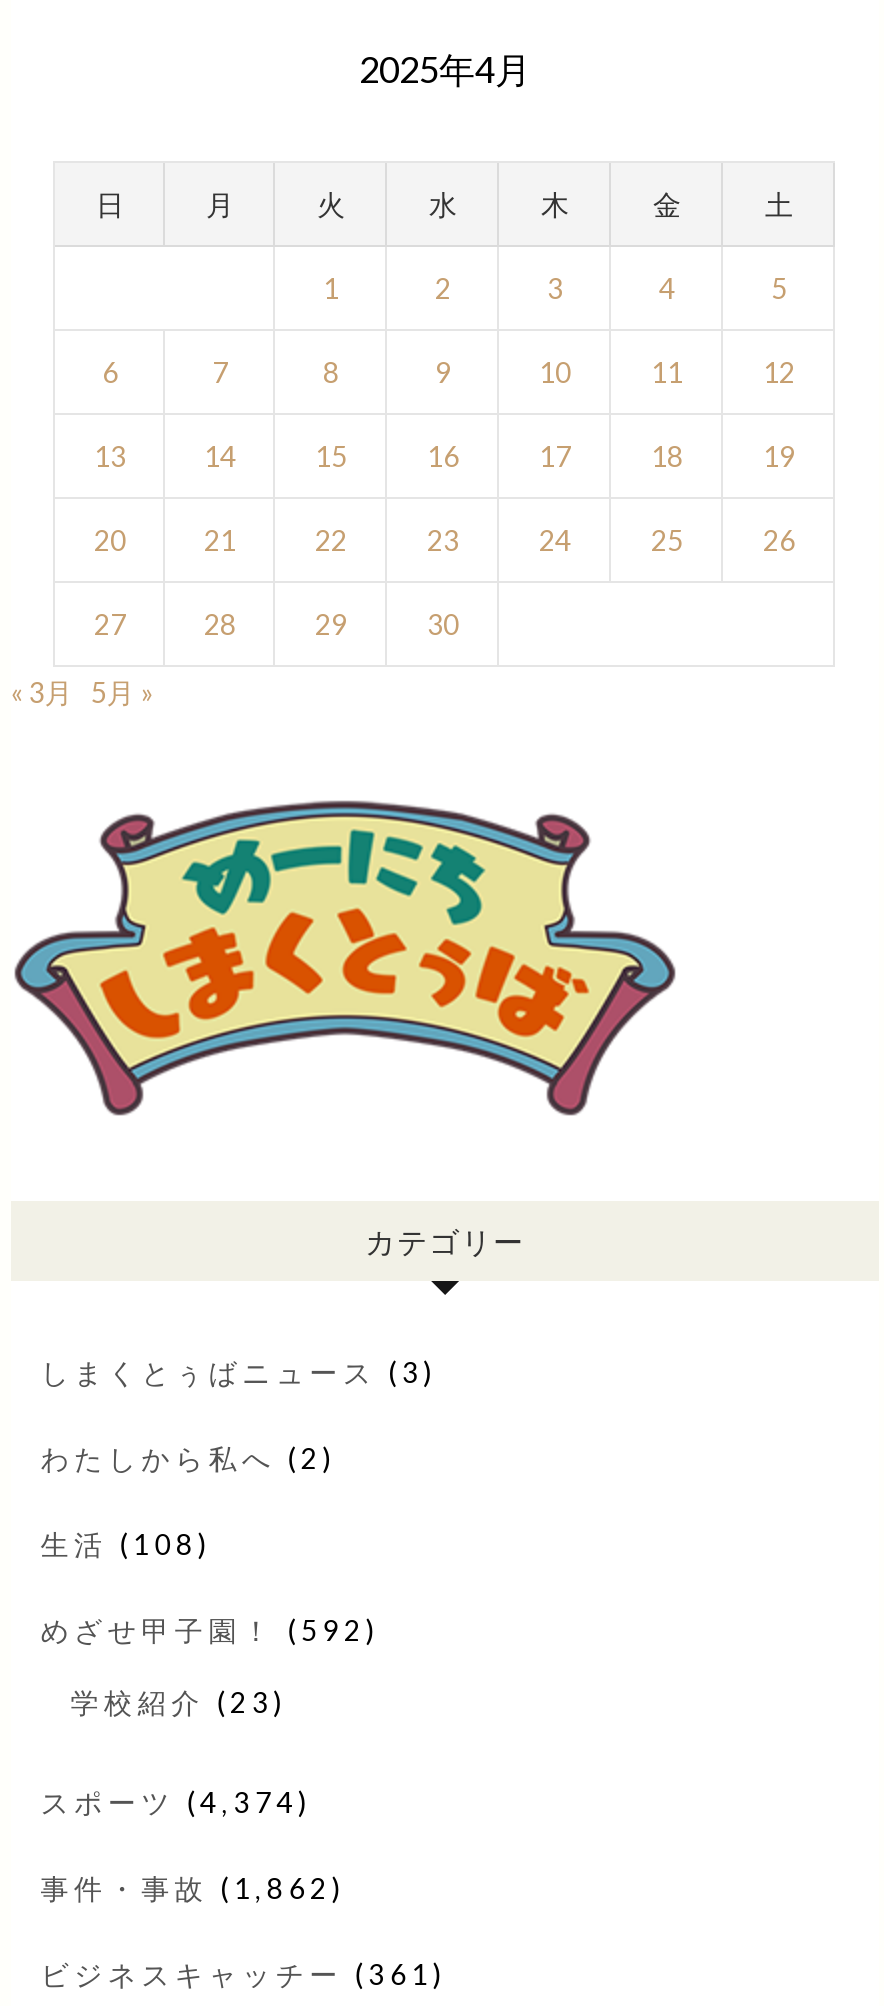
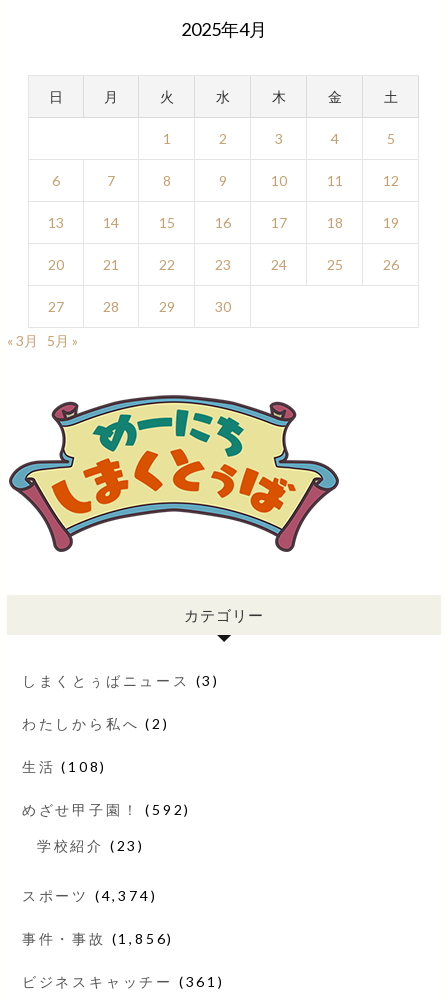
[40,1872,345,1906] 事件・事故(1,862) -> [22,930,174,947] 事件・事故(1,856)

